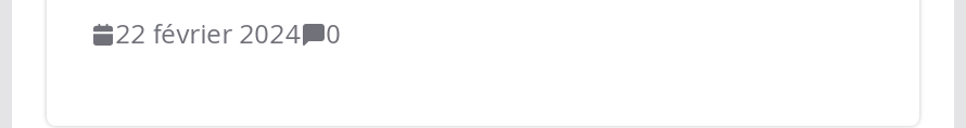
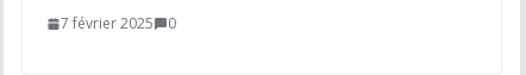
[115,15,341,52] 22 février 2024 0 -> [60,13,176,33] 7 février 2025 0

